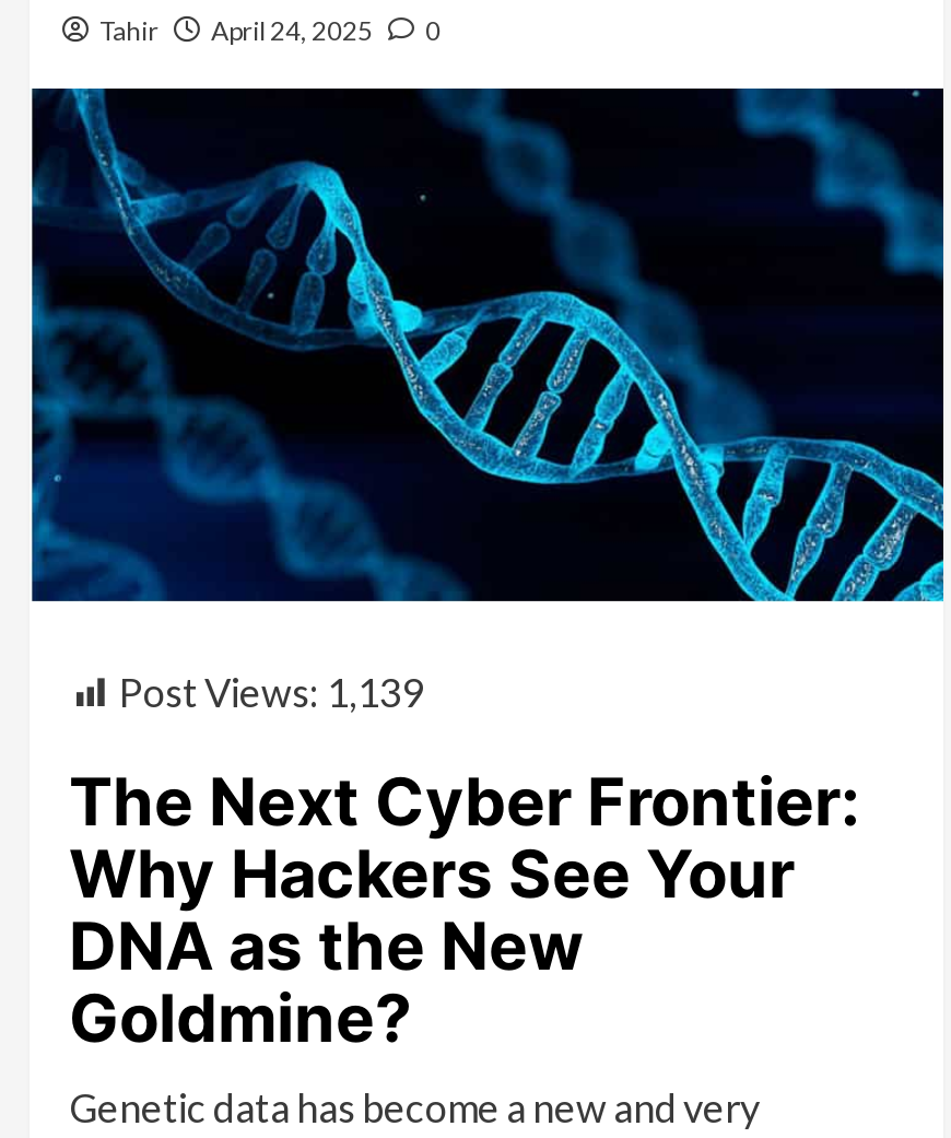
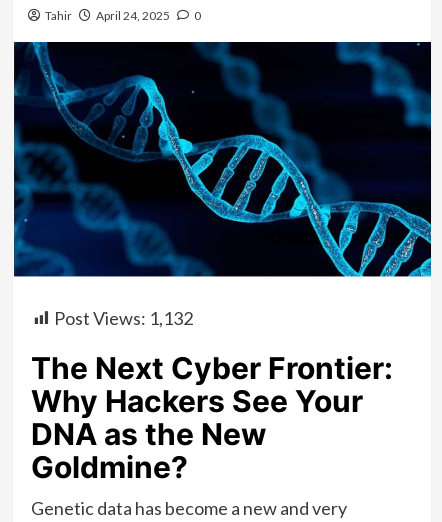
[119,667,423,715] Post Views: 1,139 -> [54,307,193,329] Post Views: 1,132

